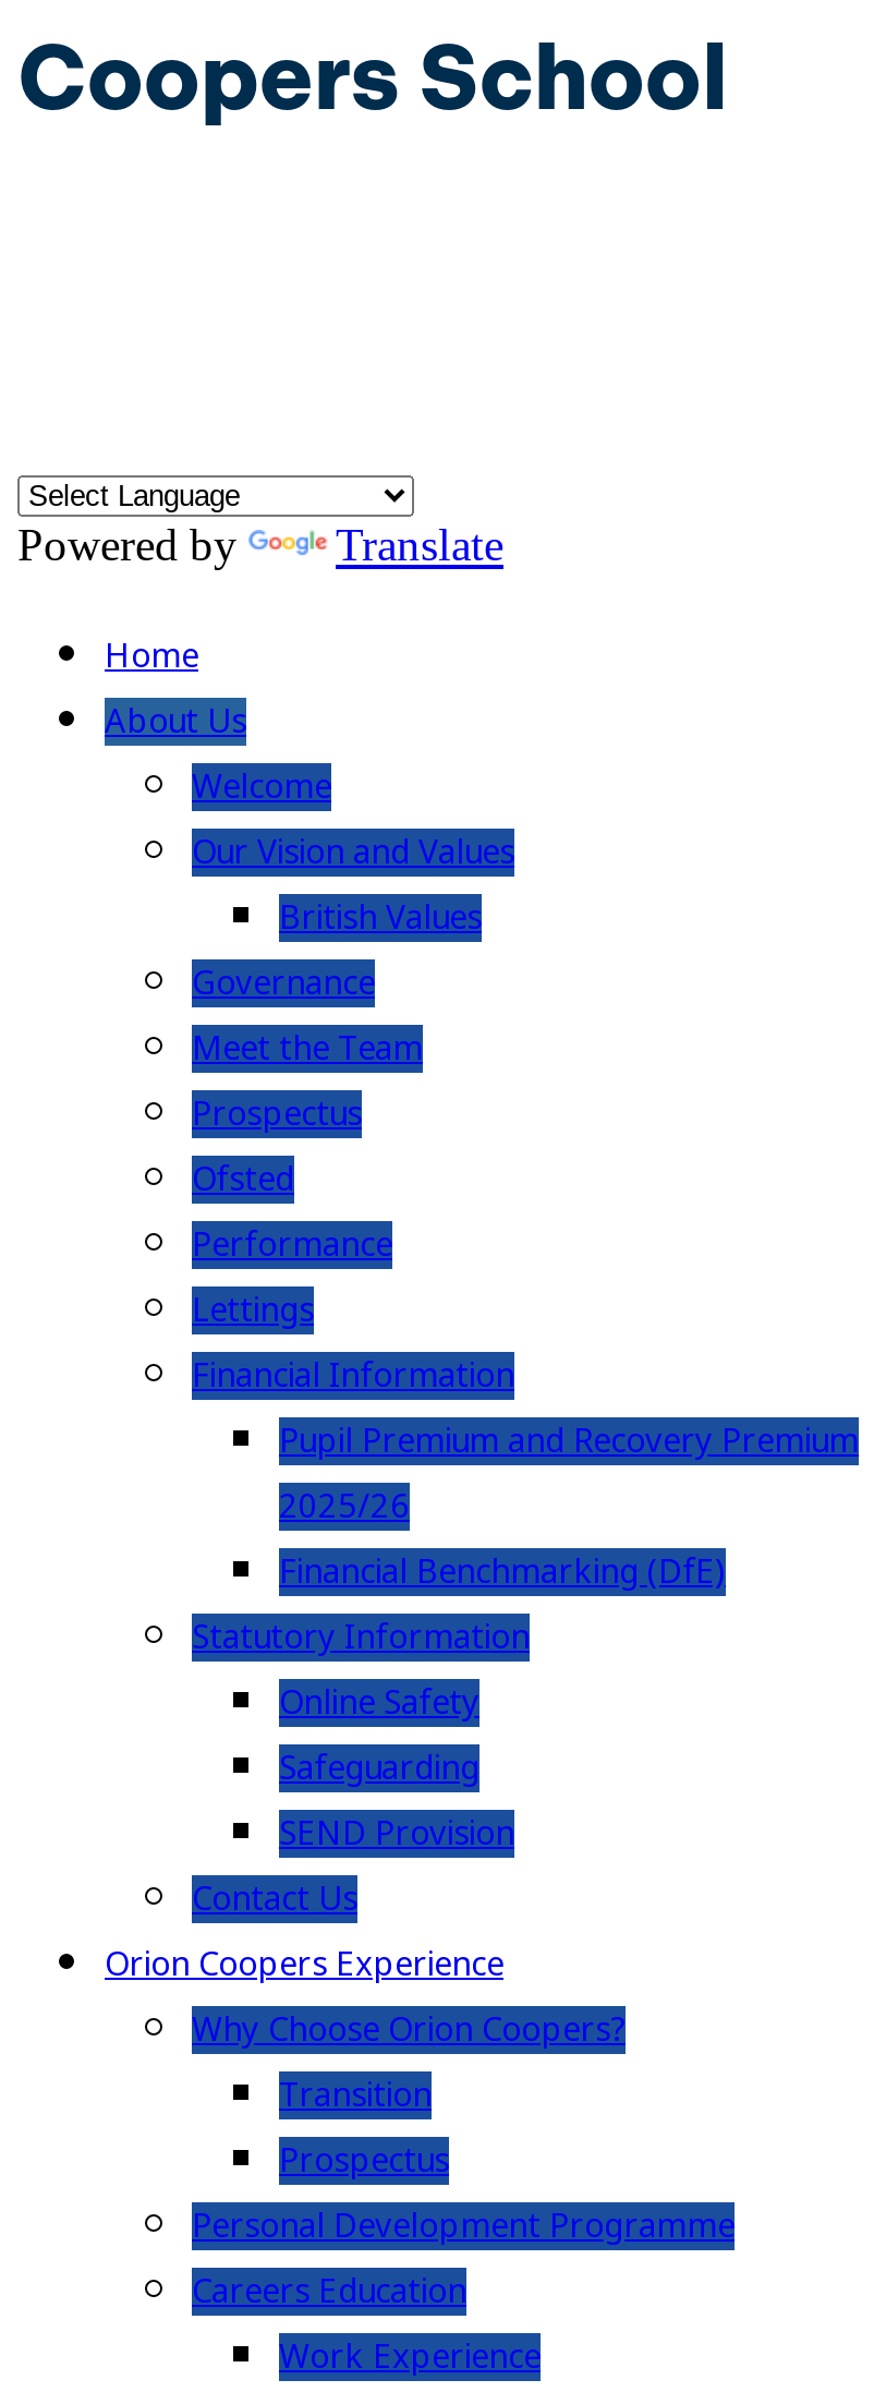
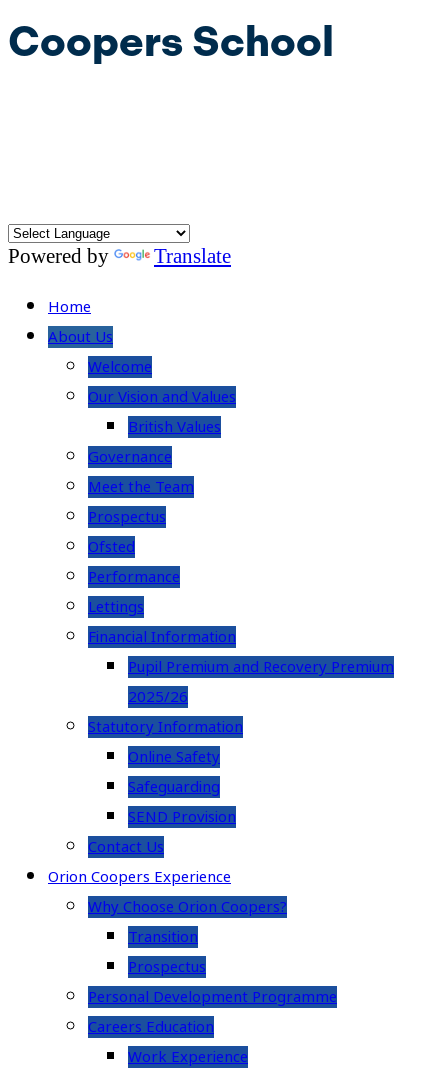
[279,1549,726,1597] Financial Benchmarking (DfE) -> none

